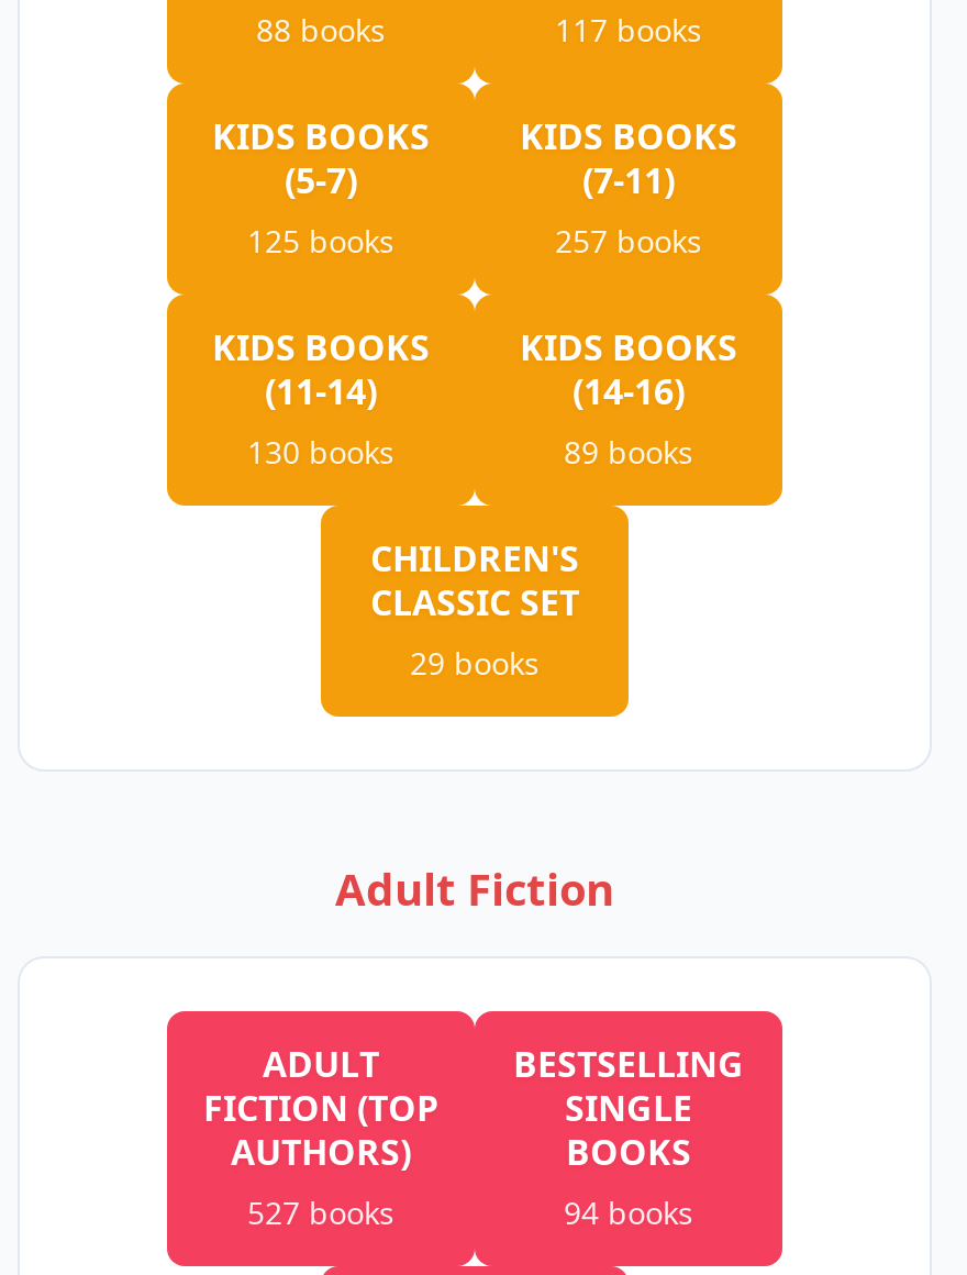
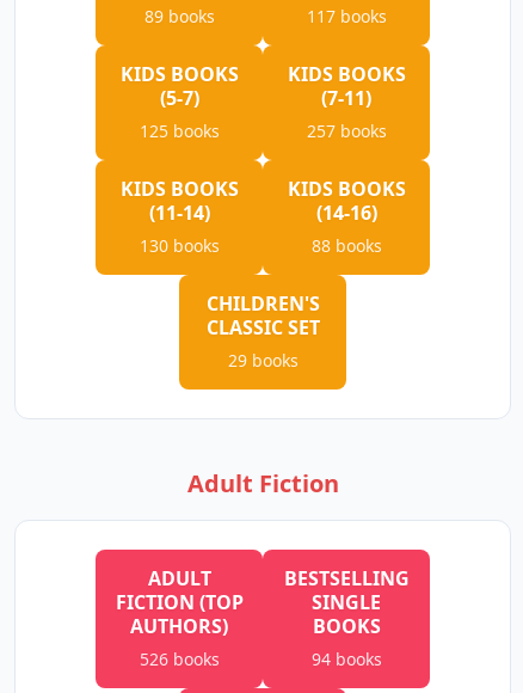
[256,8,386,50] 88 books -> [144,4,214,27] 89 books
[564,430,693,472] 89 books -> [311,234,382,257] 88 books
[247,1191,394,1233] 527 books -> [139,647,219,670] 526 books

